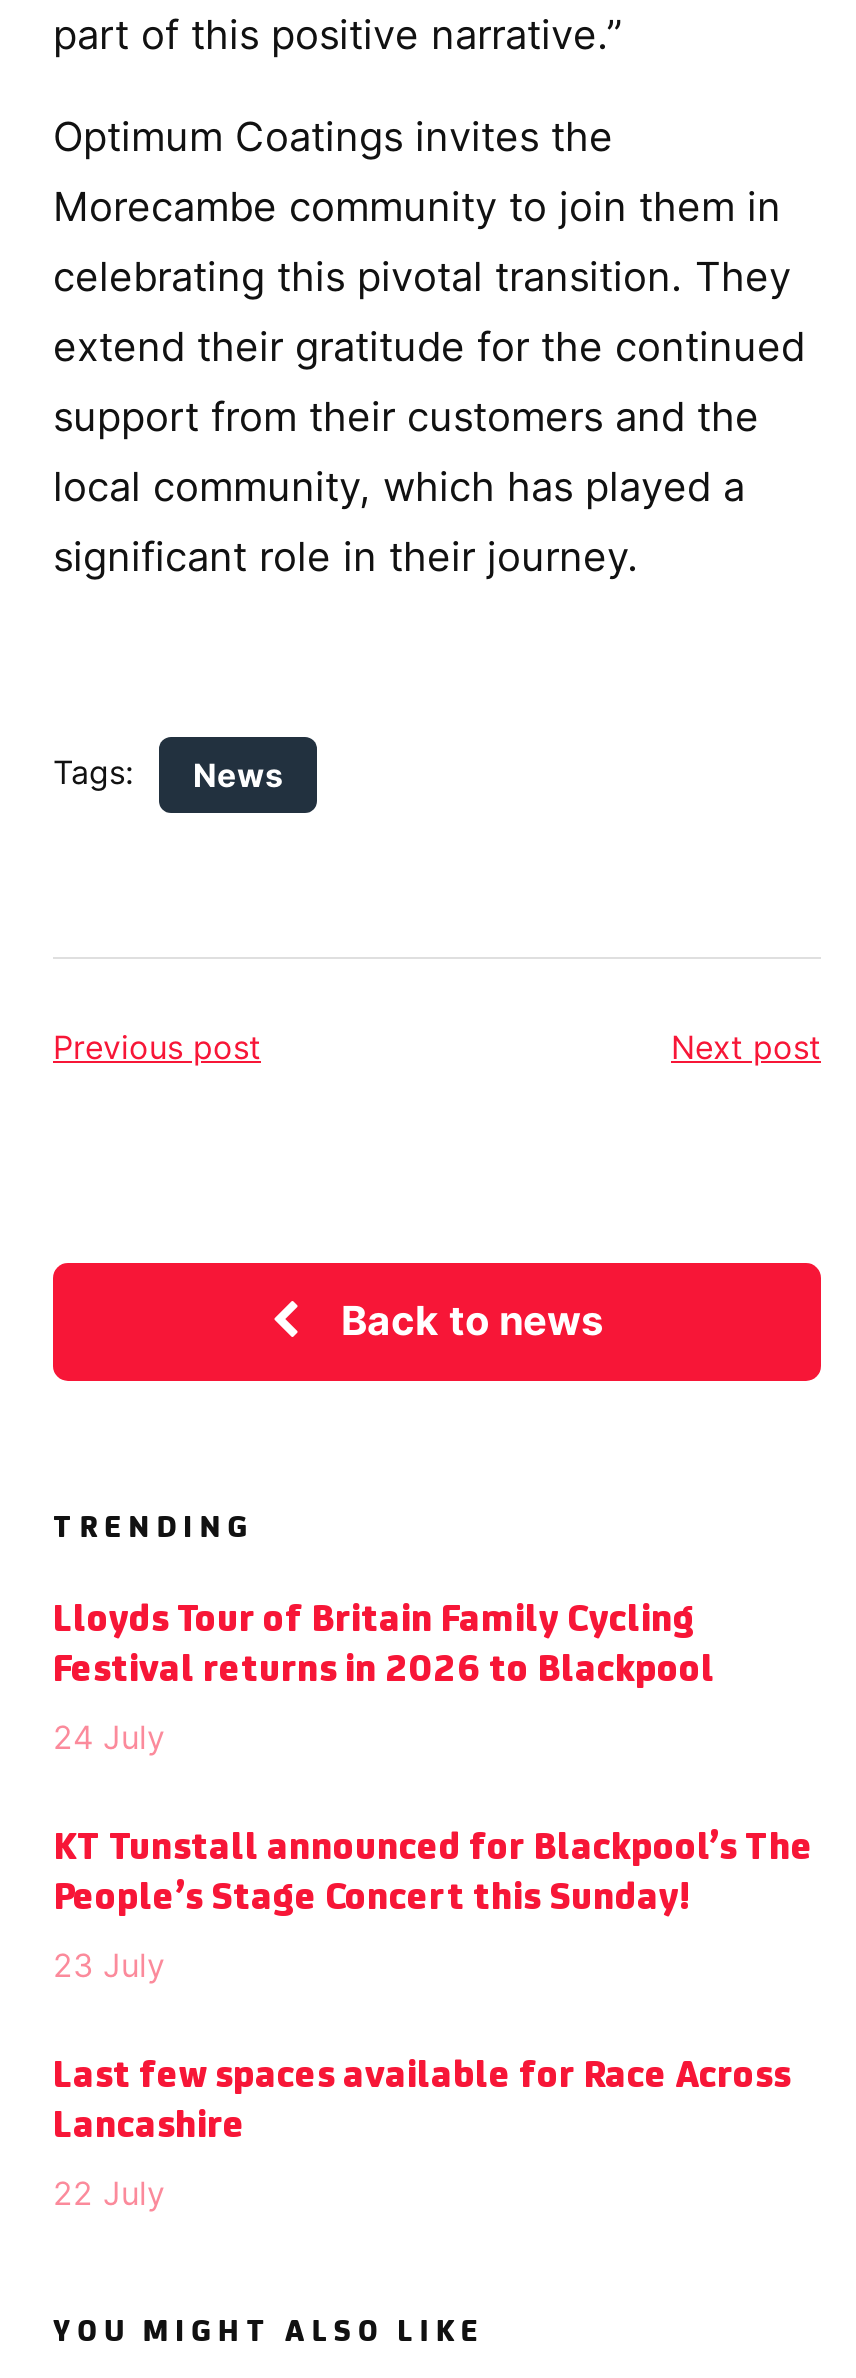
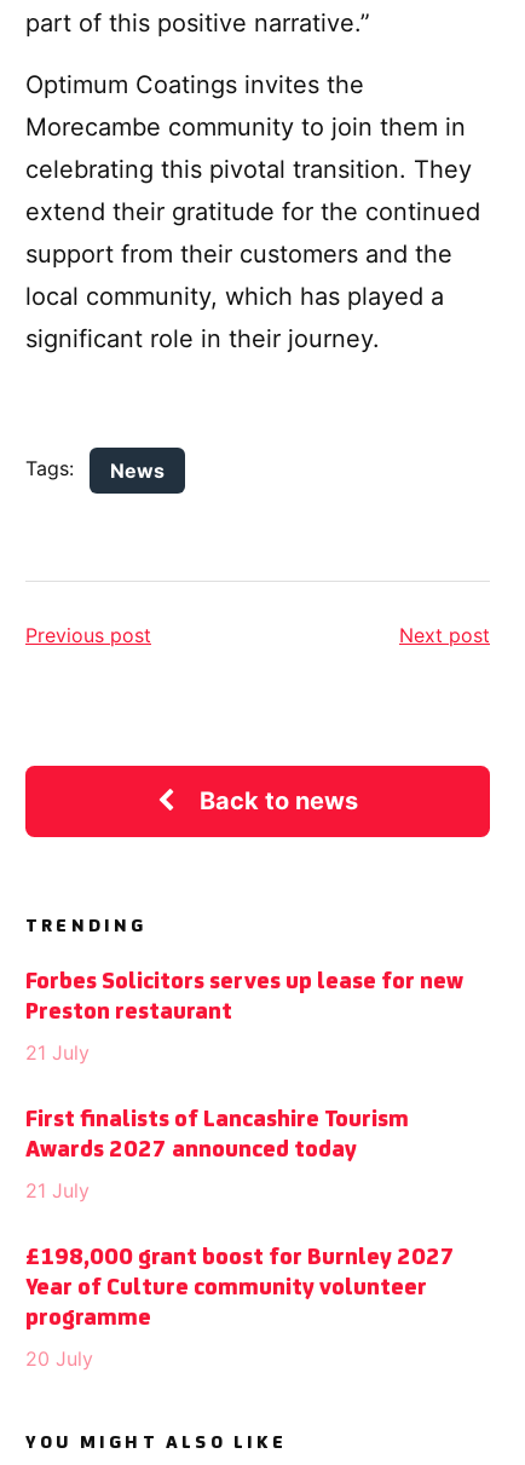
[53,1601,715,1691] Lloyds Tour of Britain Family Cycling | Festival returns in 2026 to Blackpool -> [25,970,463,1025] Forbes Solicitors serves up lease for new | Preston restaurant
[53,1717,165,1757] 24 July -> [25,1040,90,1064] 21 July
[53,1829,813,1919] KT Tunstall announced for Blackpool’s The | People’s Stage Concert this Sunday! -> [25,1108,409,1162] First finalists of Lancashire Tourism | Awards 2027 announced today
[53,1945,165,1985] 23 July -> [25,1178,90,1202] 21 July
[53,2057,791,2147] Last few spaces available for Race Across | Lancashire -> [25,1246,455,1331] £198,000 grant boost for Burnley 2027 | Year of Culture community volunteer | programme
[53,2173,165,2213] 22 July -> [25,1346,93,1371] 20 July

